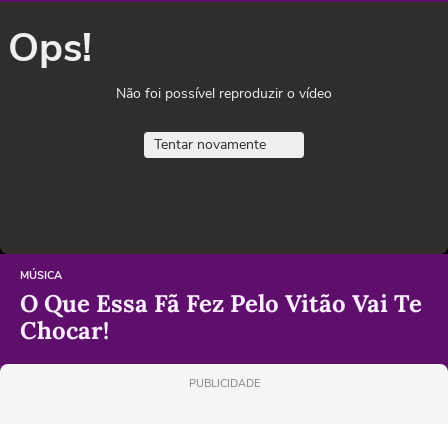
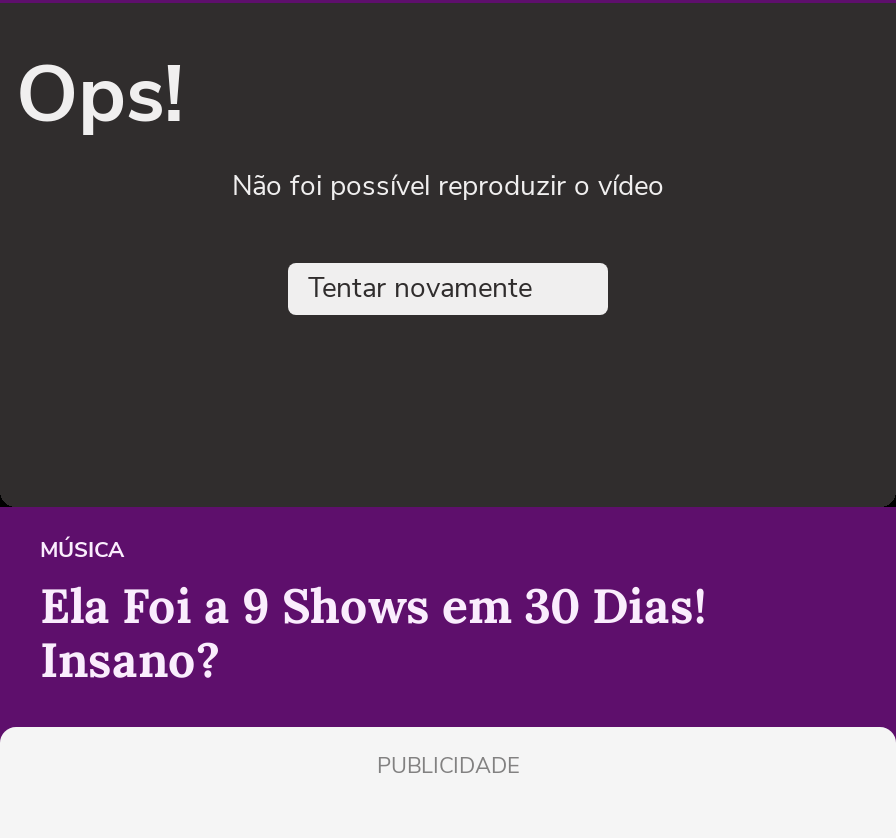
[20,288,422,346] O Que Essa Fã Fez Pelo Vitão Vai Te | Chocar! -> [40,576,706,692] Ela Foi a 9 Shows em 30 Dias! | Insano?

